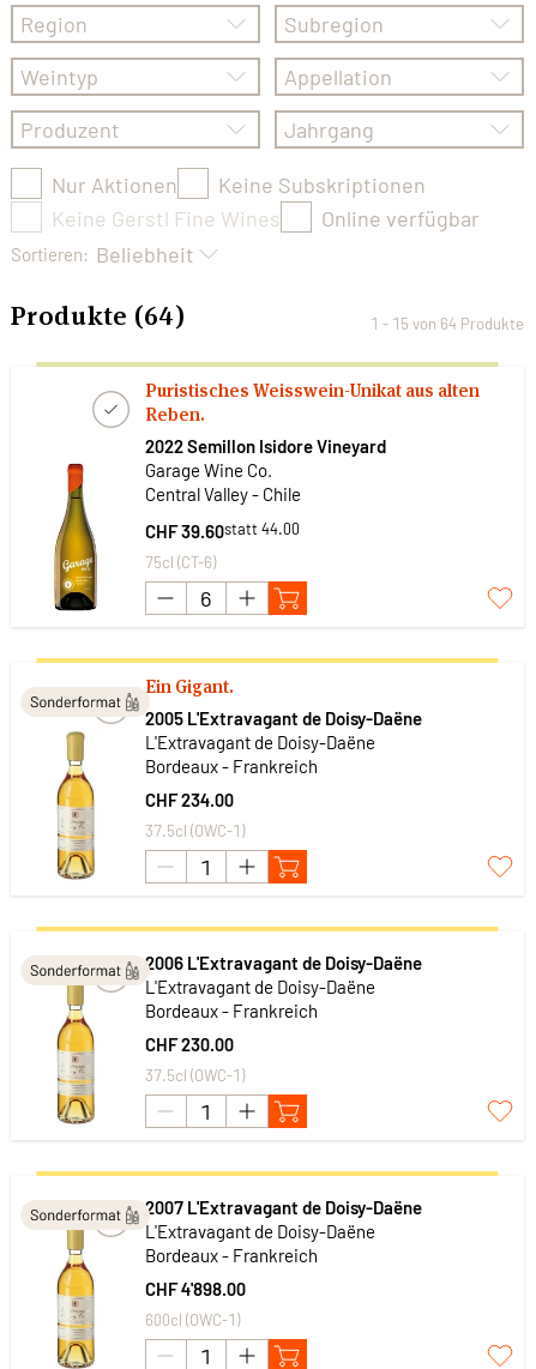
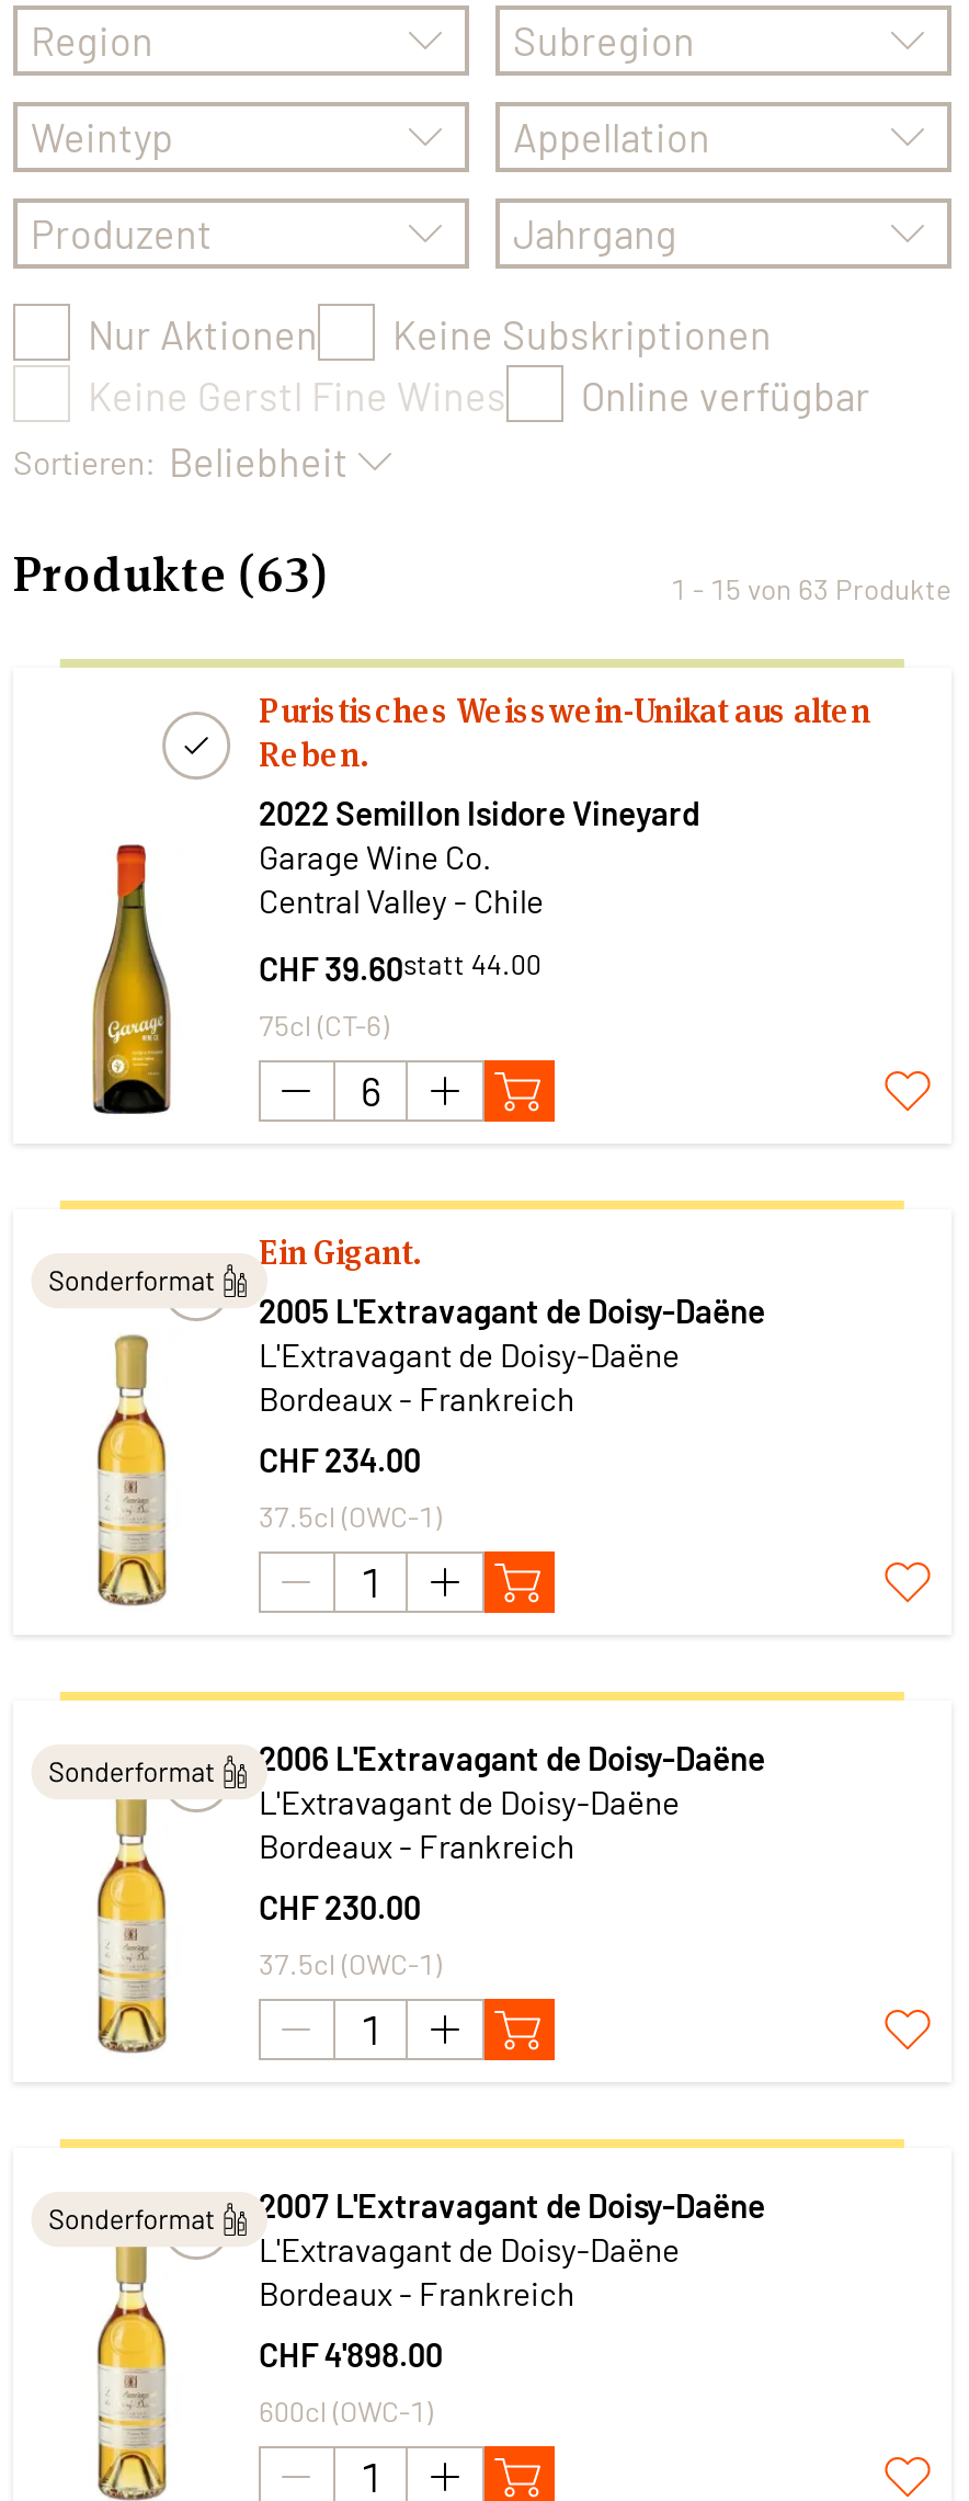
[11,298,185,332] Produkte (64) -> [13,543,329,604] Produkte (63)
[371,314,524,333] 1 - 15 von 64 Produkte -> [671,571,951,606] 1 - 15 von 63 Produkte

